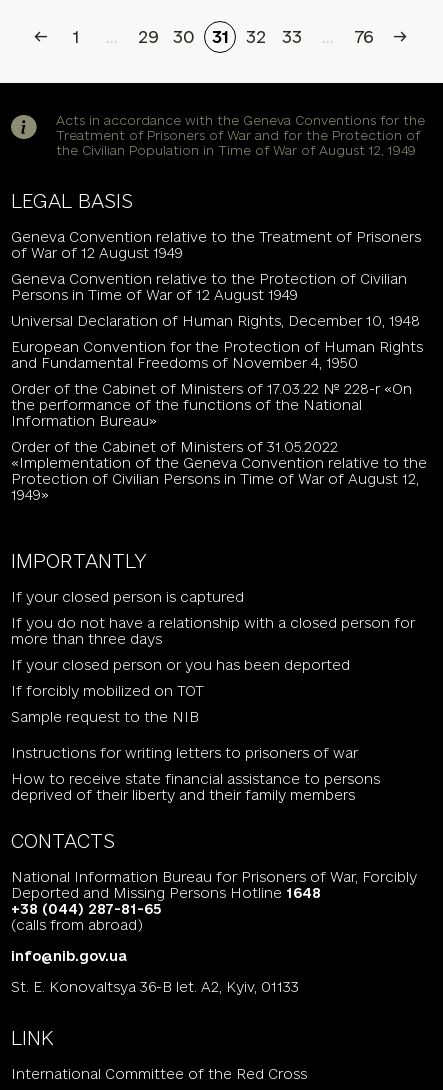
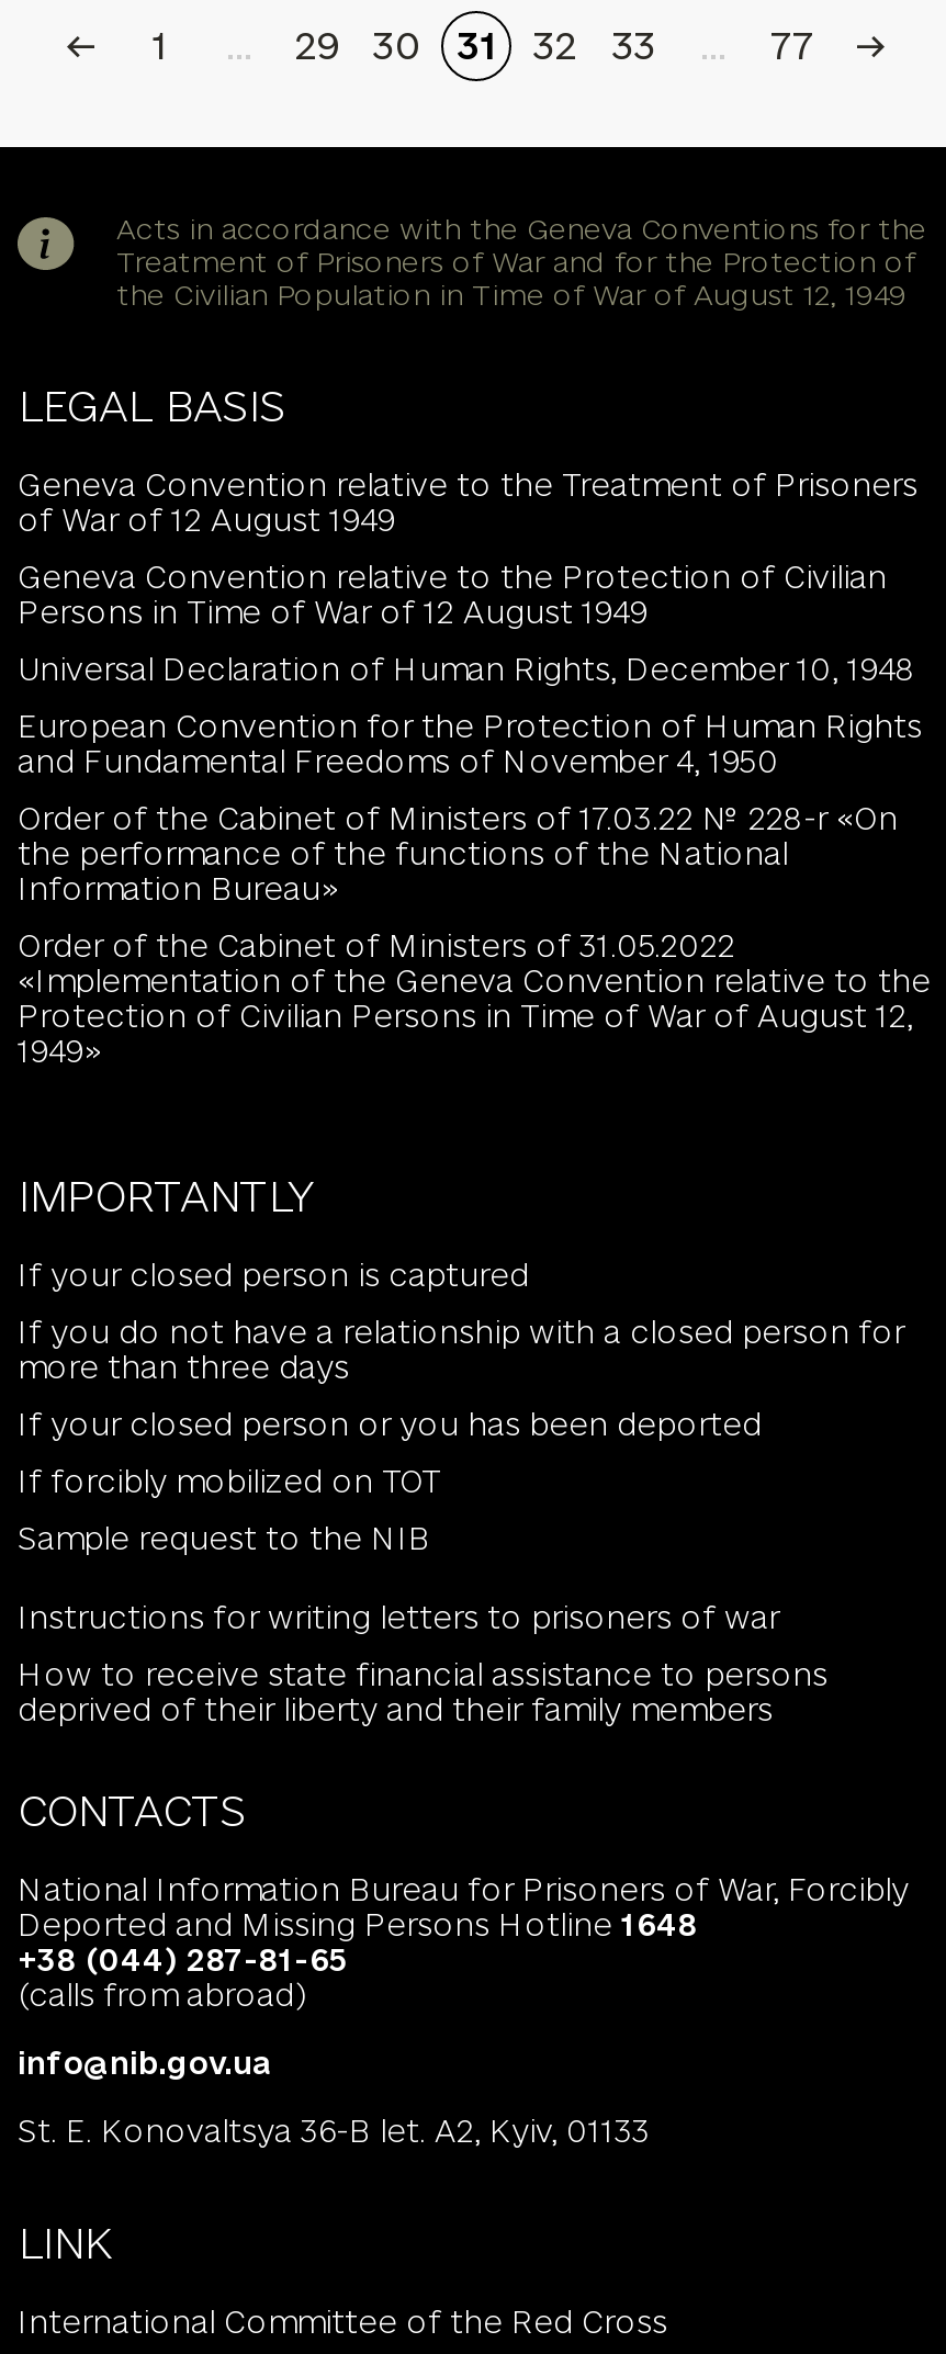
[354,27,374,46] 76 -> [770,25,814,67] 77

